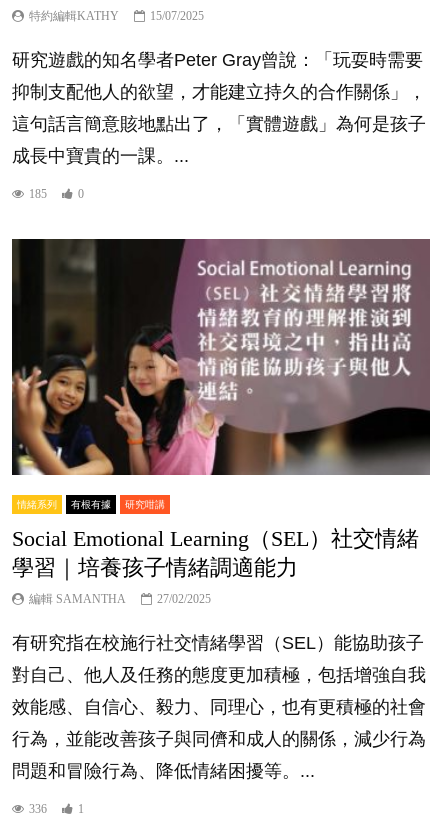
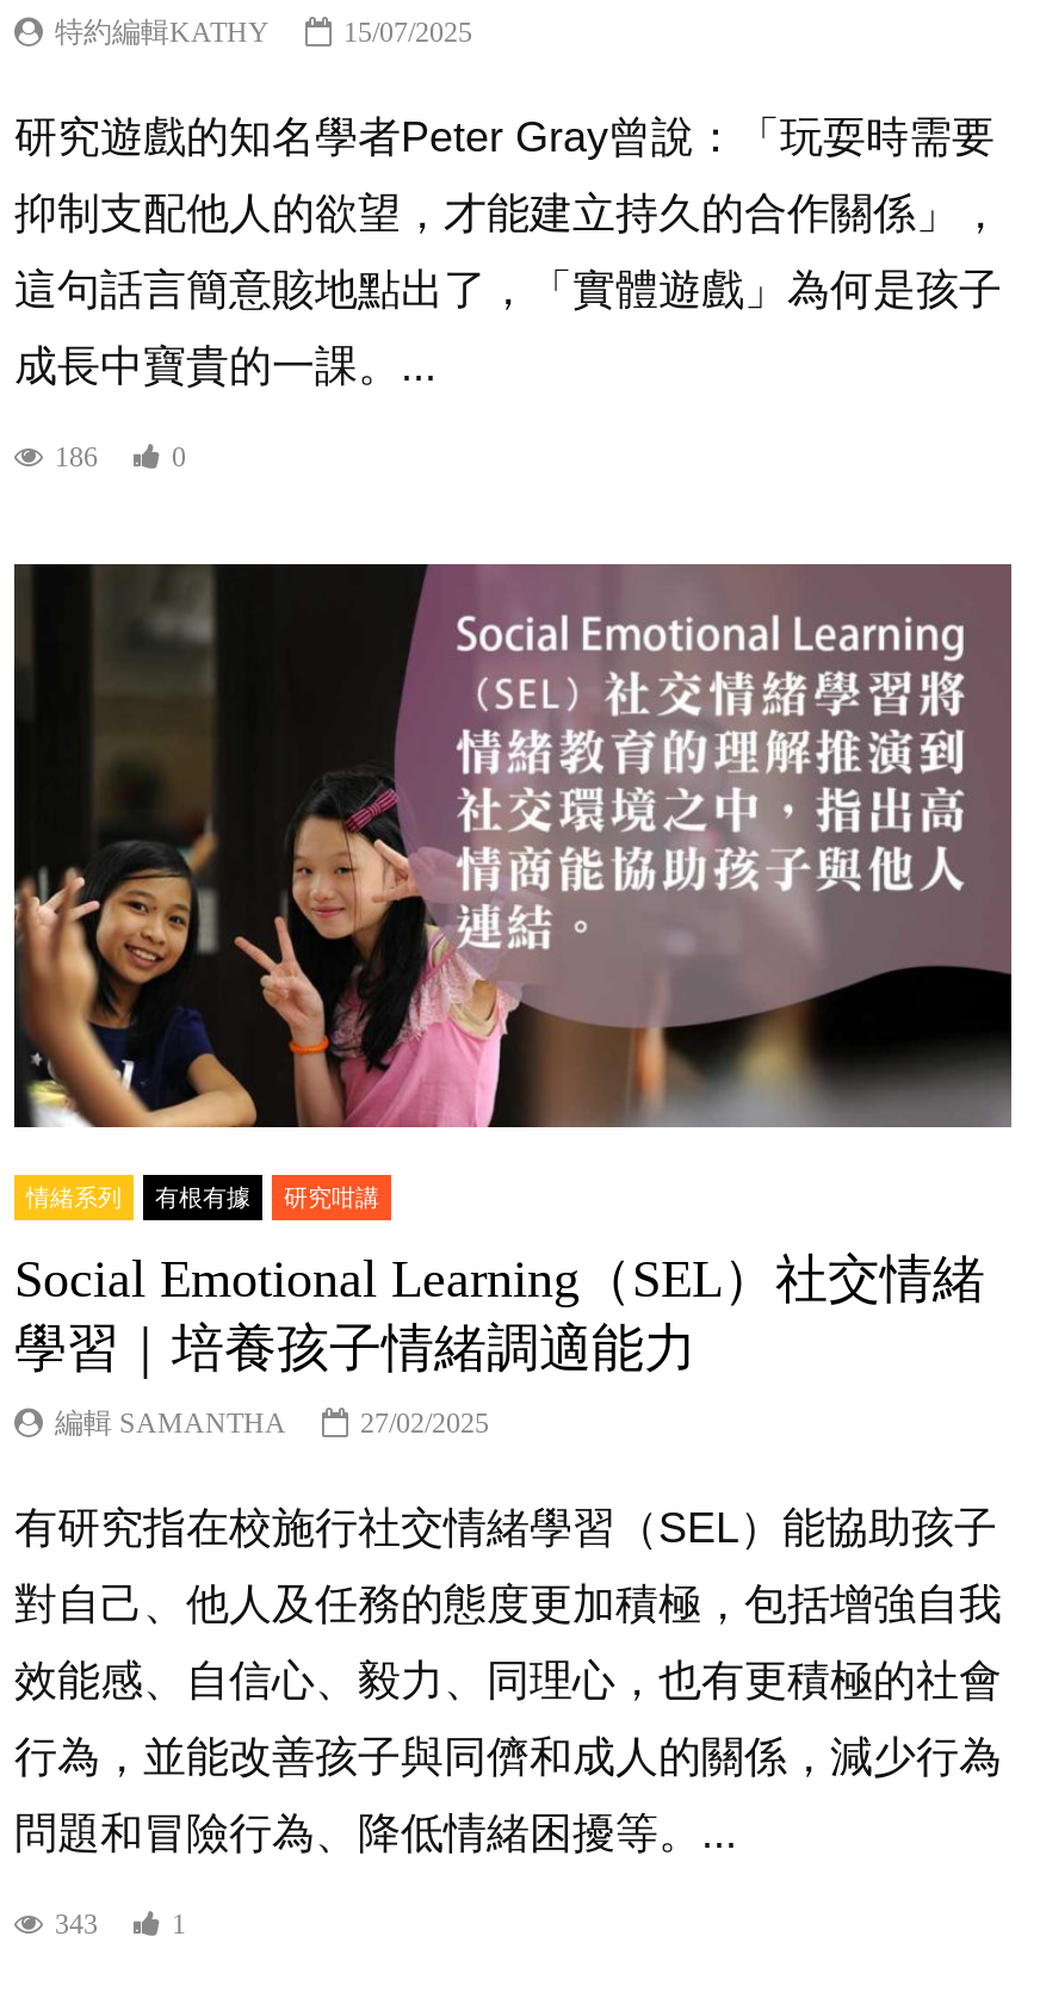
[29,187,47,201] 185 -> [55,440,98,473] 186
[29,802,47,816] 336 -> [55,1907,98,1941] 343

